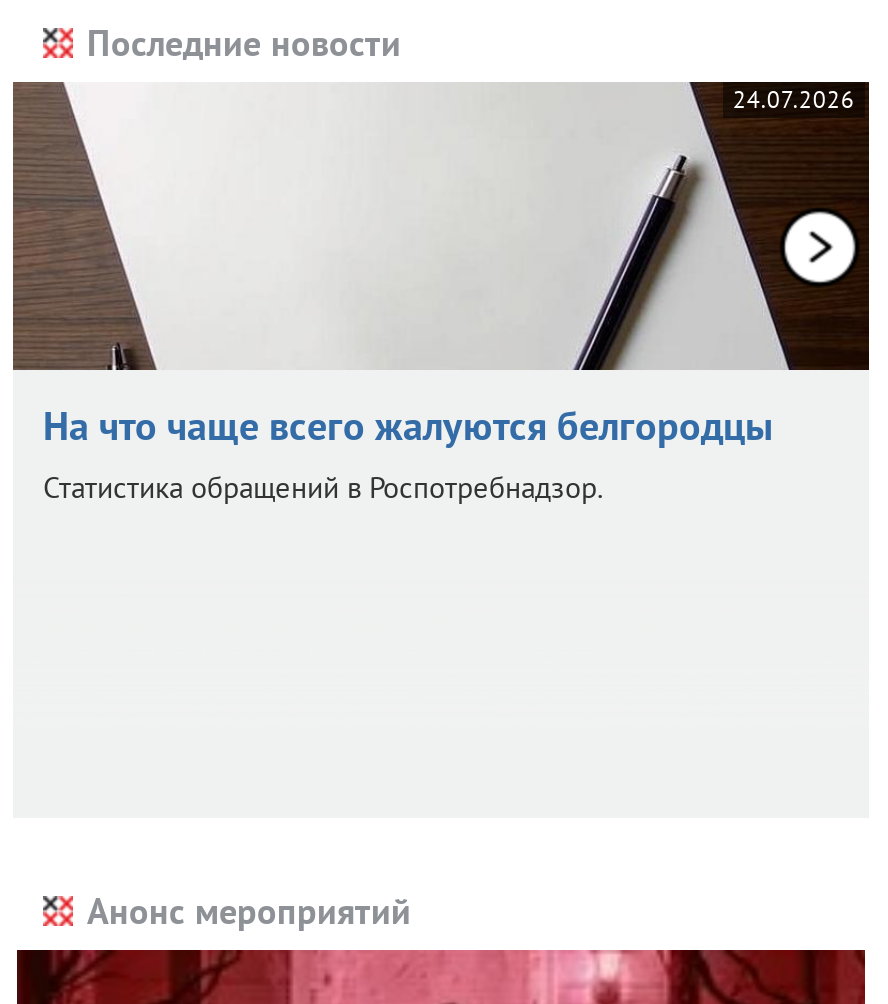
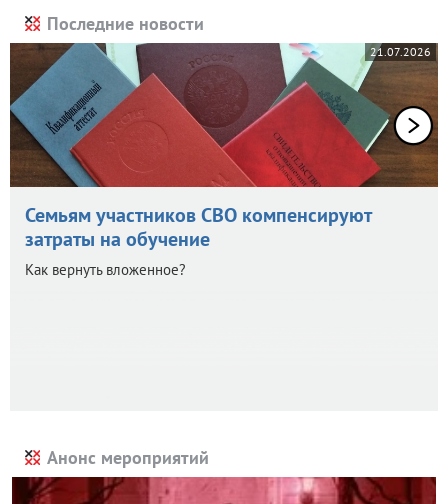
[13,80,869,372] [image] | 24.07.2026 -> [10,42,438,188] [image] | 21.07.2026
[43,400,773,506] На что чаще всего жалуются белгородцы | Статистика обращений в Роспотребнадзор. -> [25,202,371,279] Семьям участников СВО компенсируют | затраты на обучение | Как вернуть вложенное?

